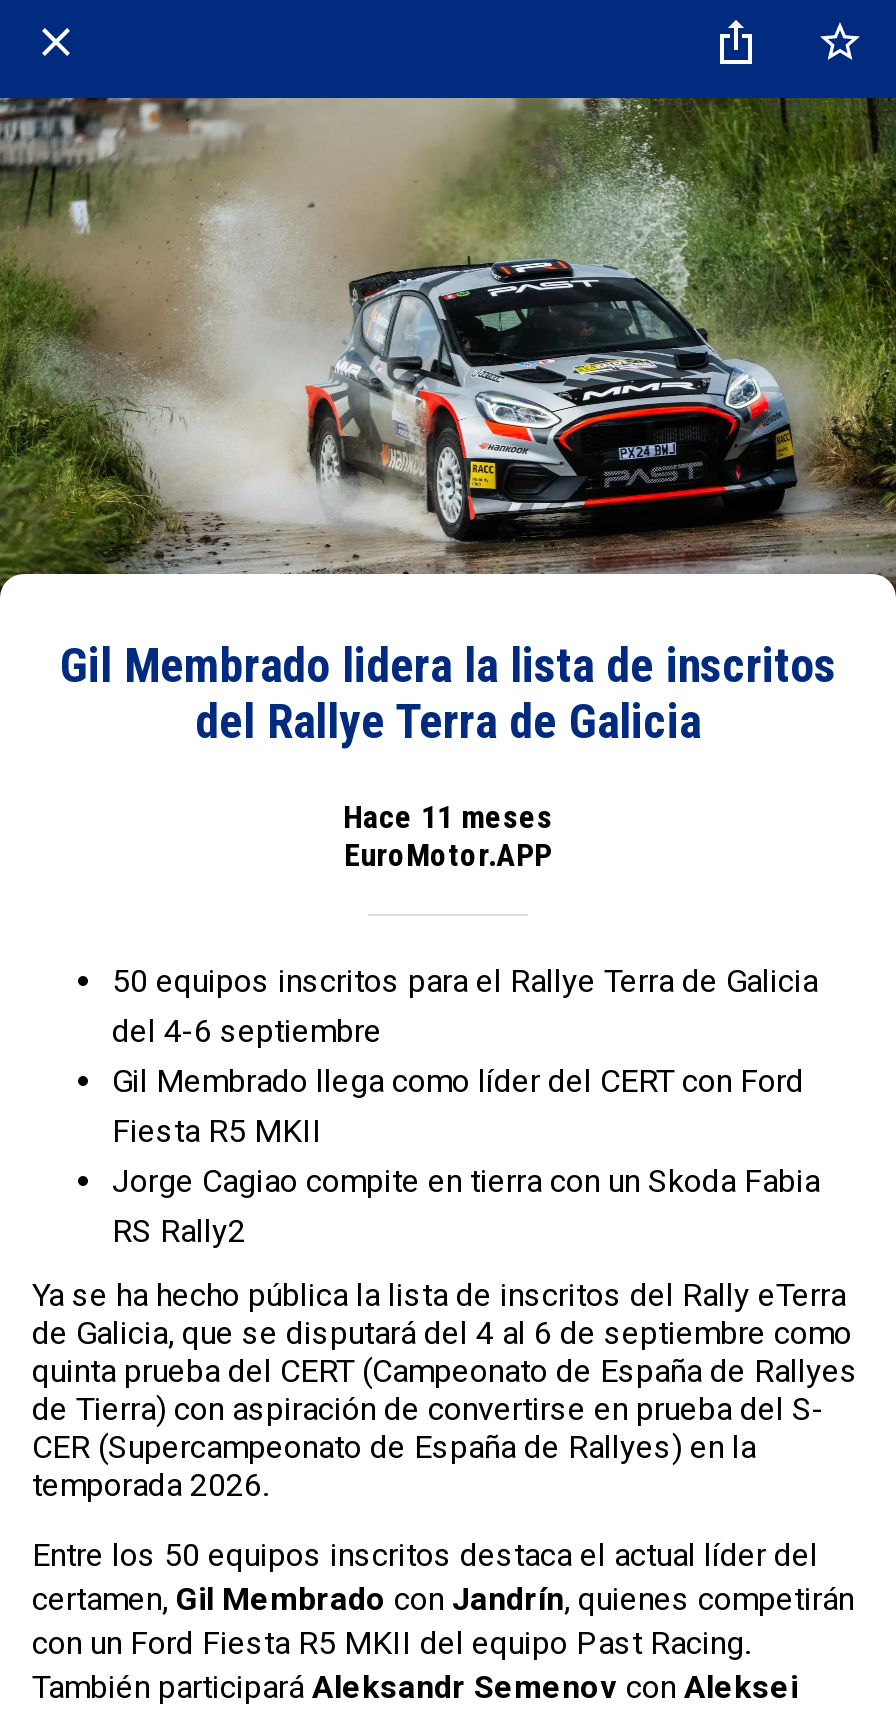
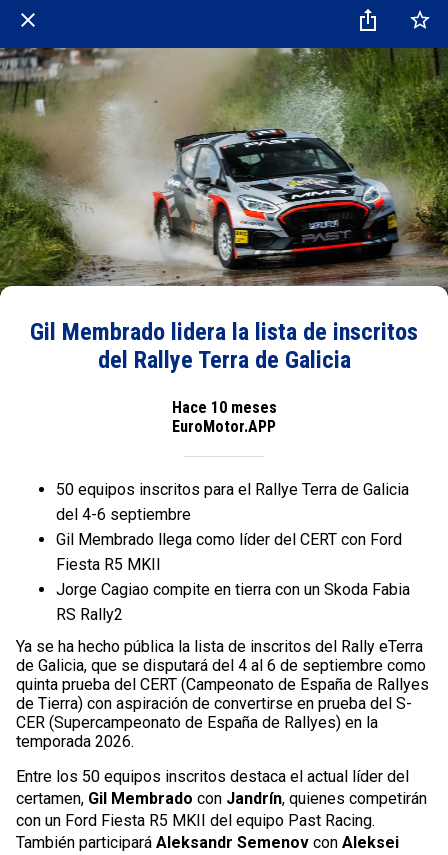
[343,797,553,835] Hace 11 meses -> [171,397,276,416] Hace 10 meses

